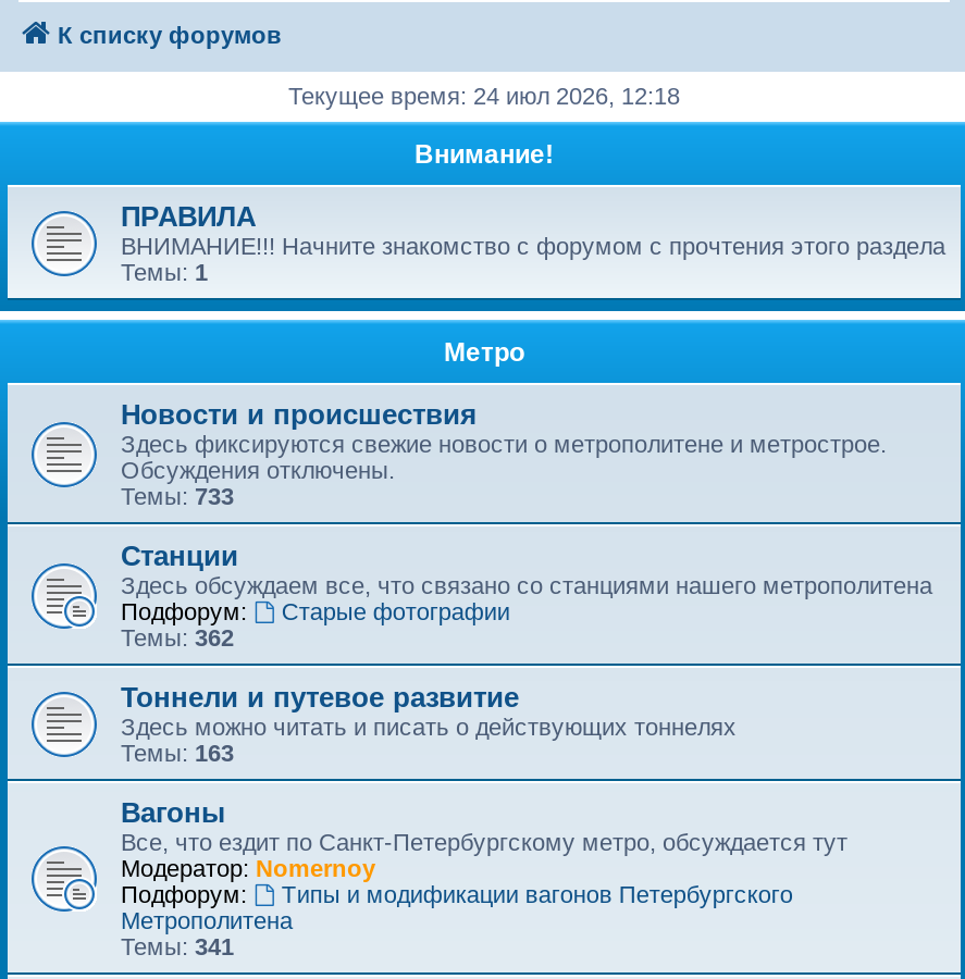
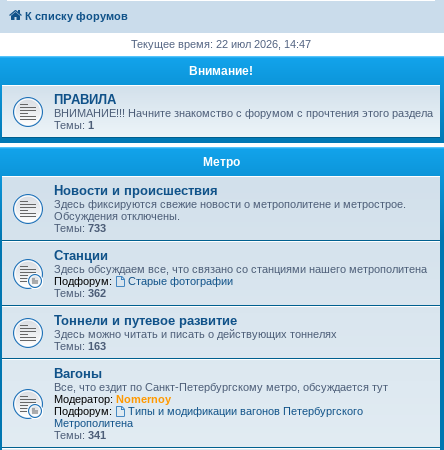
[288,83,680,109] Текущее время: 24 июл 2026, 12:18 -> [131,38,311,50] Текущее время: 22 июл 2026, 14:47

